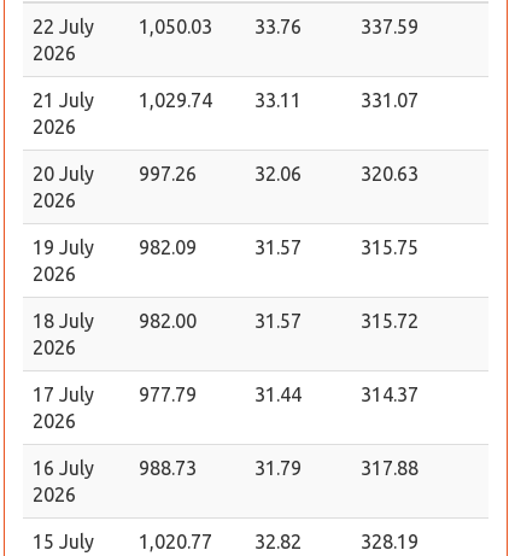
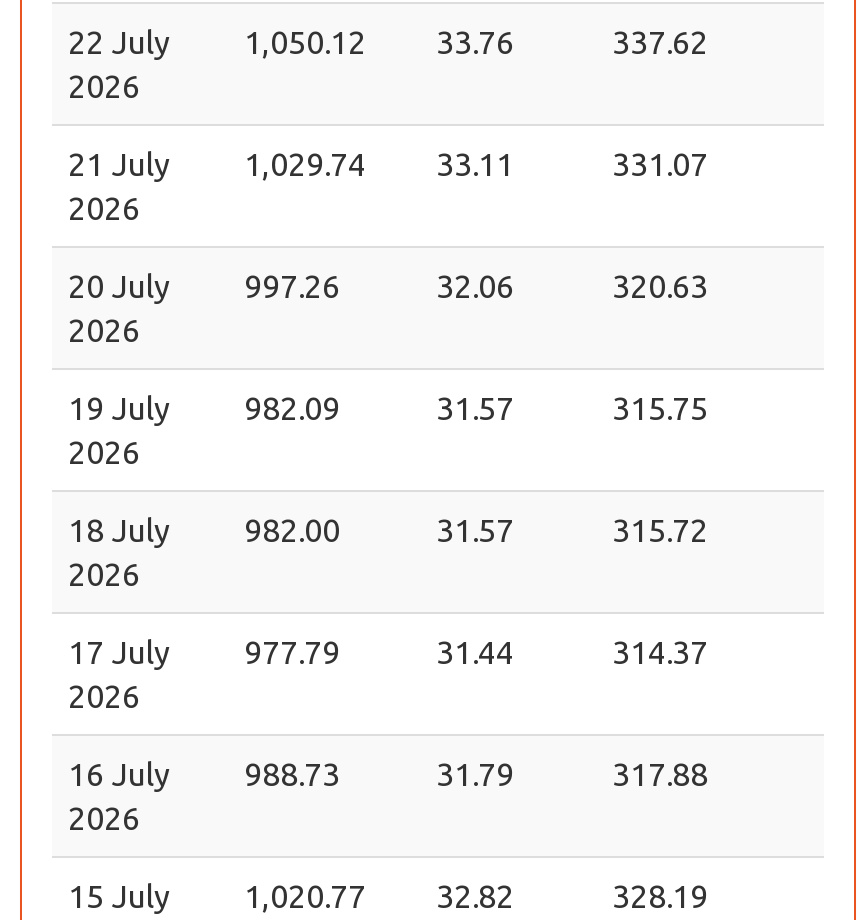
[139,16,302,37] 1,050.03 33.76 -> [244,24,514,60] 1,050.12 33.76
[361,16,419,37] 337.59 -> [612,24,708,60] 337.62

